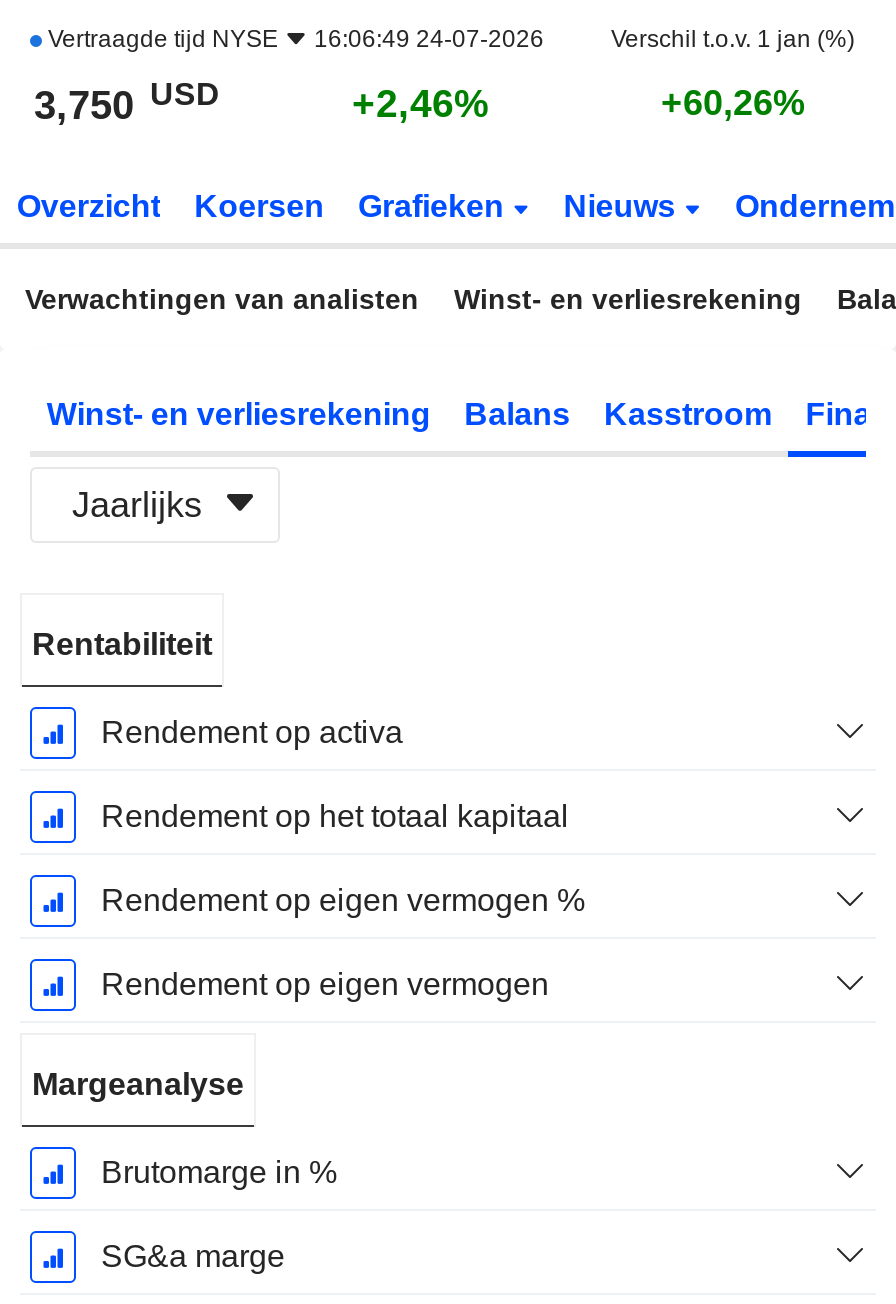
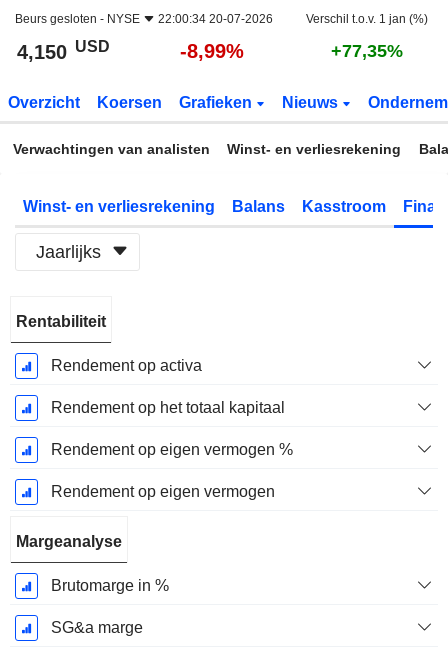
[42,25,544,53] Vertraagde tijd NYSE | 16:06:49 24-07-2026 -> [15,12,273,26] Beurs gesloten - NYSE | 22:00:34 20-07-2026
[34,76,220,127] 3,750 USD -> [17,37,110,63] 4,150 USD
[352,81,490,125] +2,46% -> [180,40,244,62] -8,99%
[661,83,805,123] +60,26% -> [331,41,403,61] +77,35%

